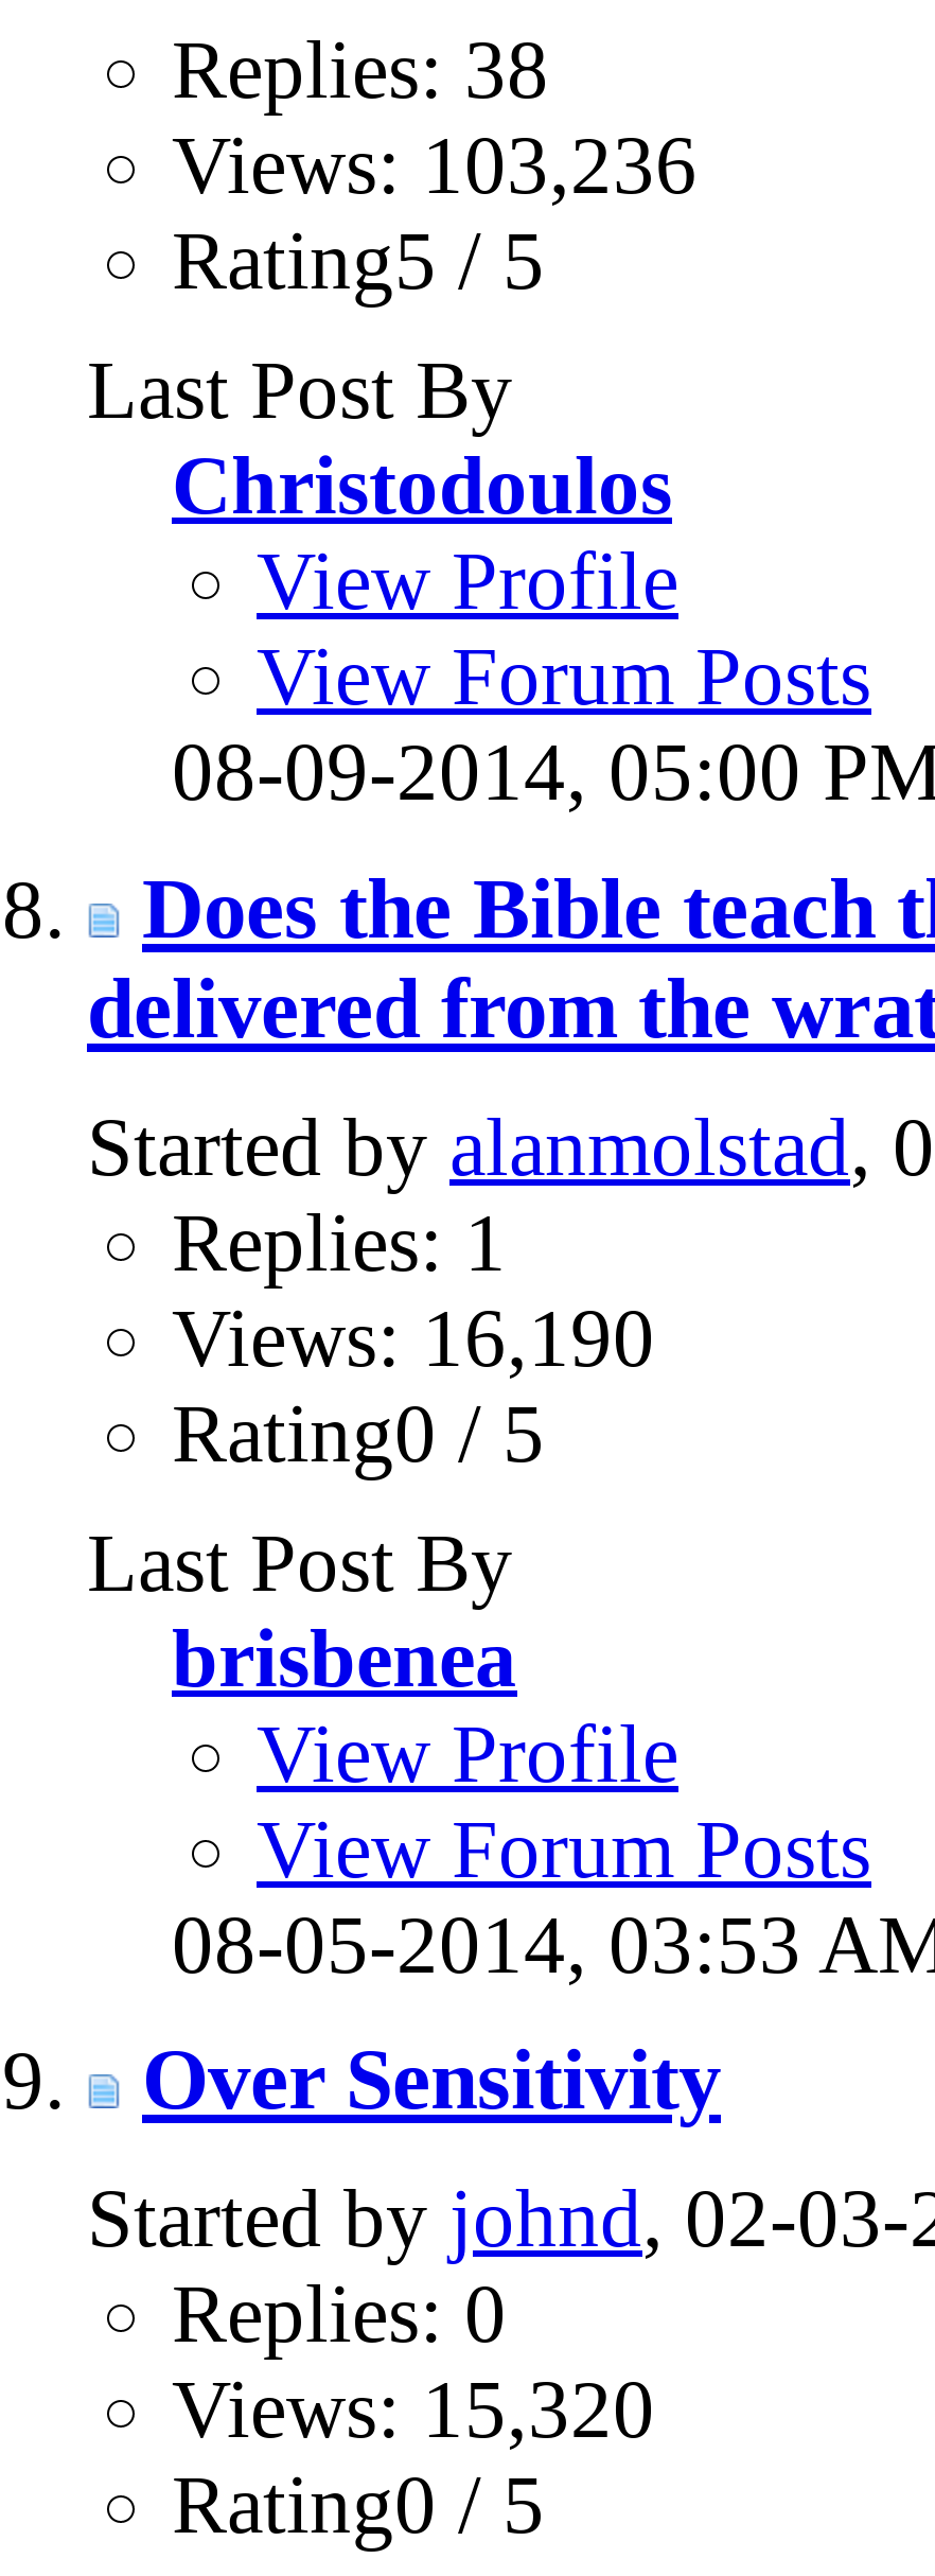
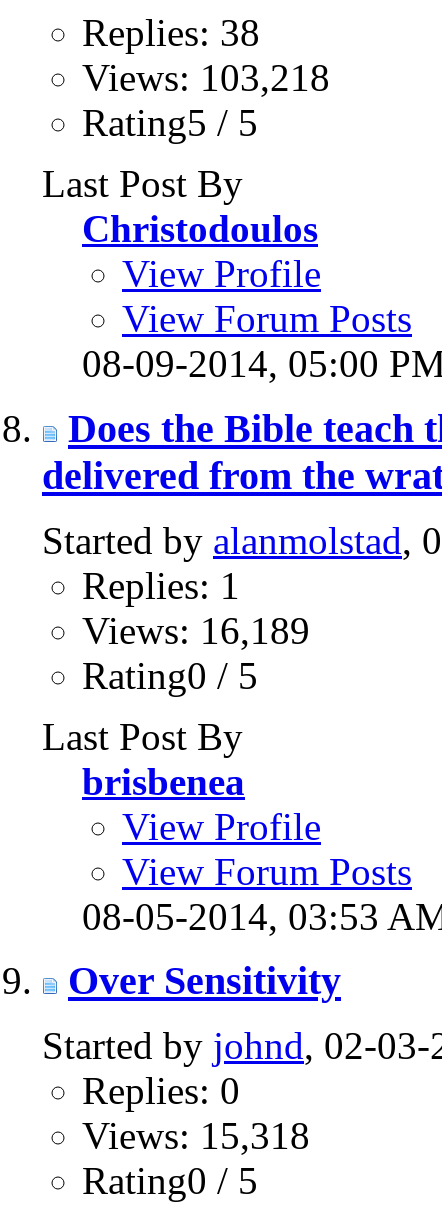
[172,119,698,210] Views: 103,236 -> [82,56,330,99] Views: 103,218
[172,1291,655,1382] Views: 16,190 -> [82,609,310,652] Views: 16,189
[172,2363,655,2454] Views: 15,320 -> [82,1114,310,1157] Views: 15,318

